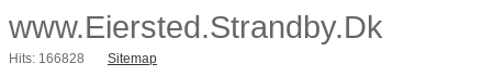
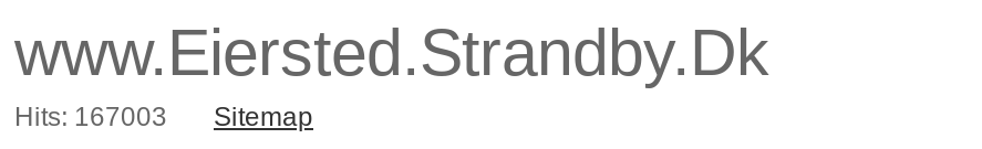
[9,51,157,66] Hits: 166828 Sitemap -> [14,102,313,132] Hits: 167003 Sitemap

